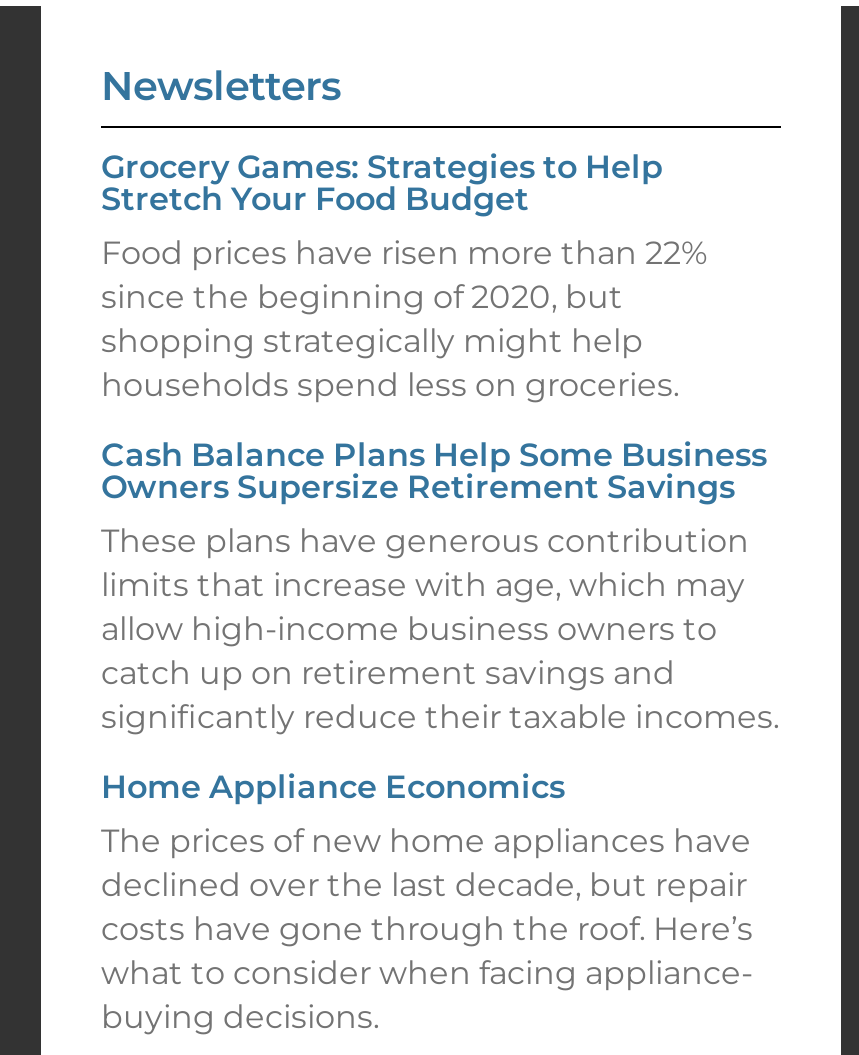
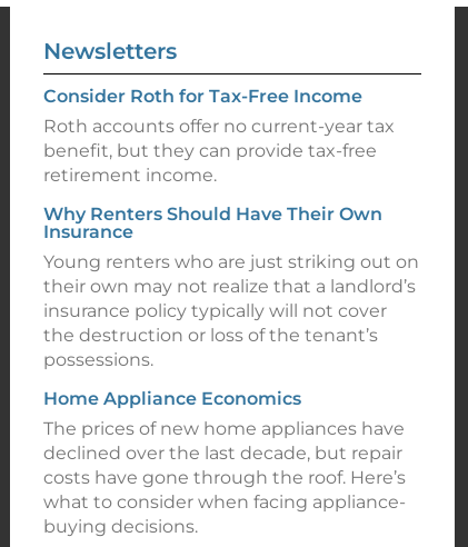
[101,148,707,404] Grocery Games: Strategies to Help | Stretch Your Food Budget | Food prices have risen more than 22% | since the beginning of 2020, but | shopping strategically might help | households spend less on groceries. -> [43,86,395,186] Consider Roth for Tax-Free Income | Roth accounts offer no current-year tax | benefit, but they can provide tax-free | retirement income.
[101,436,779,736] Cash Balance Plans Help Some Business | Owners Supersize Retirement Savings | These plans have generous contribution | limits that increase with age, which may | allow high-income business owners to | catch up on retirement savings and | significantly reduce their taxable incomes. -> [43,203,419,370] Why Renters Should Have Their Own | Insurance | Young renters who are just striking out on | their own may not realize that a landlord’s | insurance policy typically will not cover | the destruction or loss of the tenant’s | possessions.

